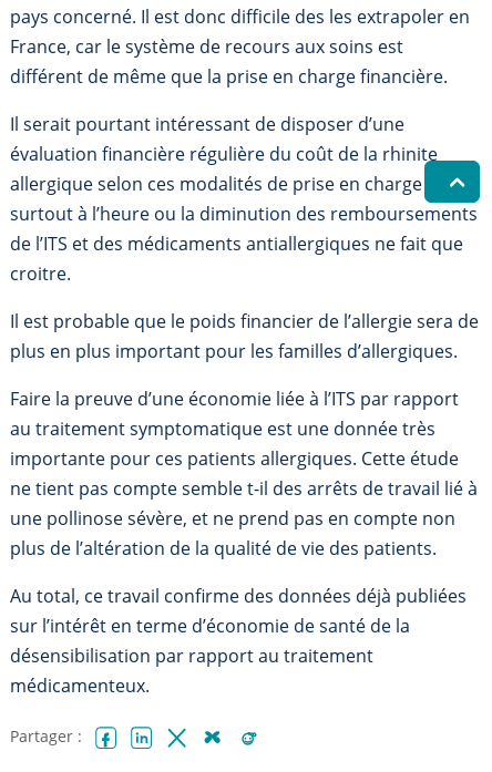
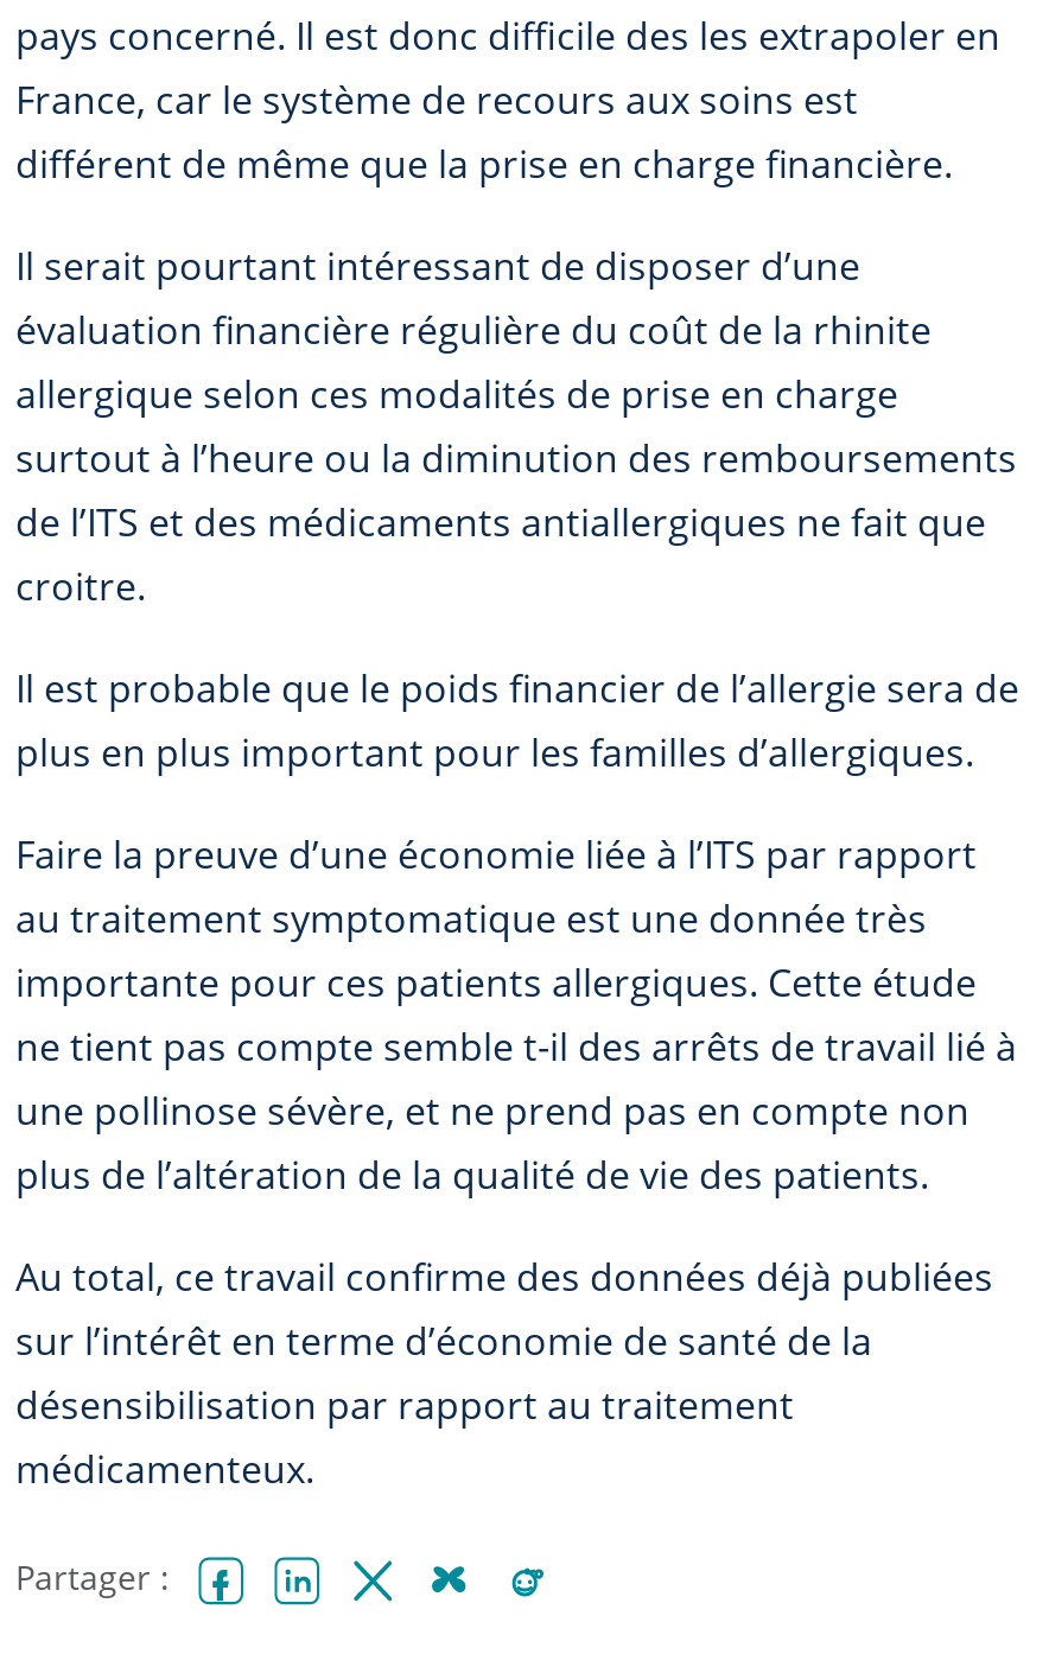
[427,159,481,198] [image] -> none

